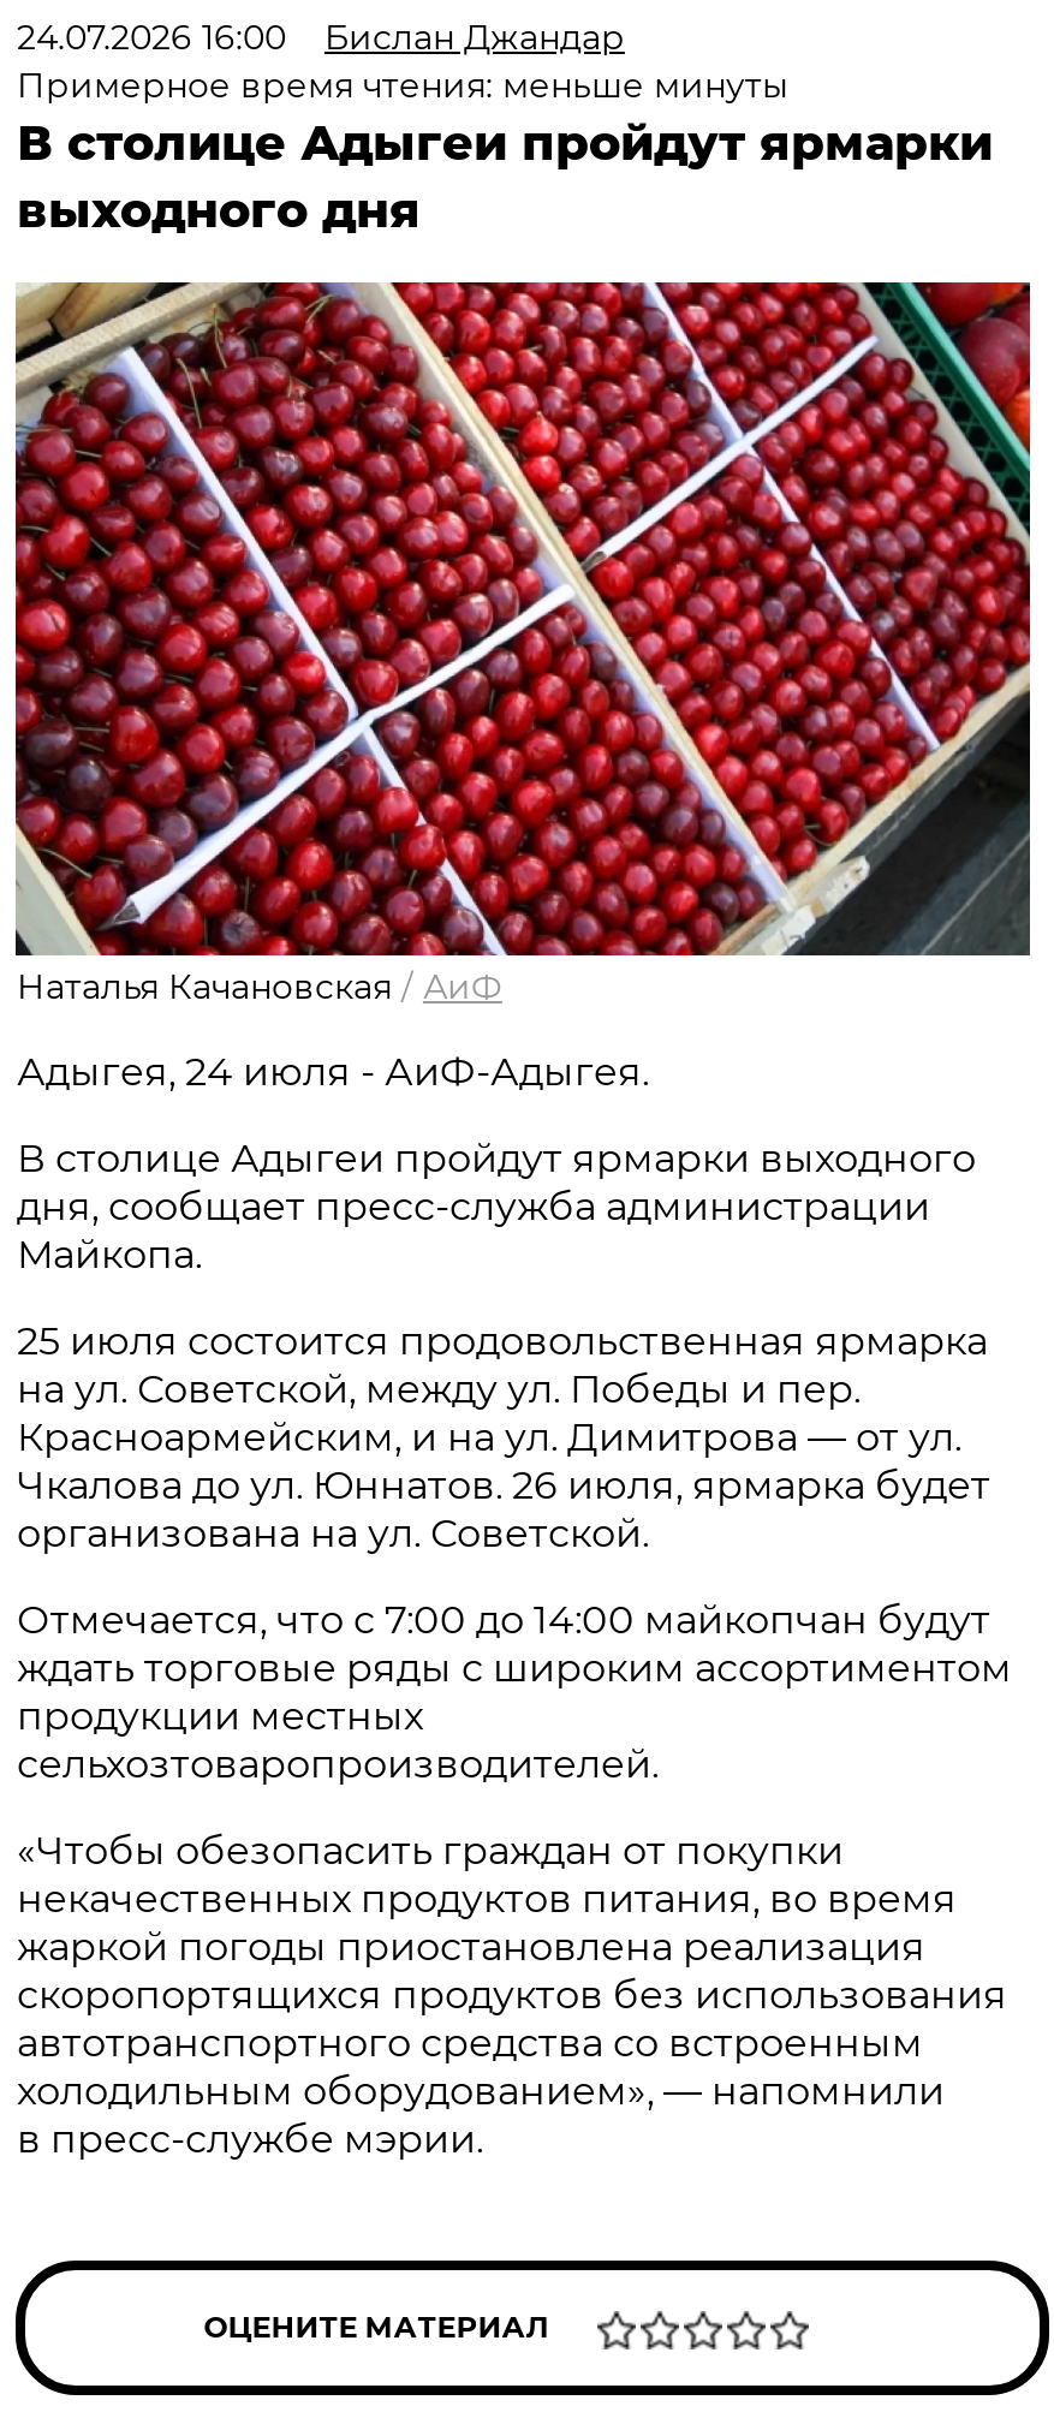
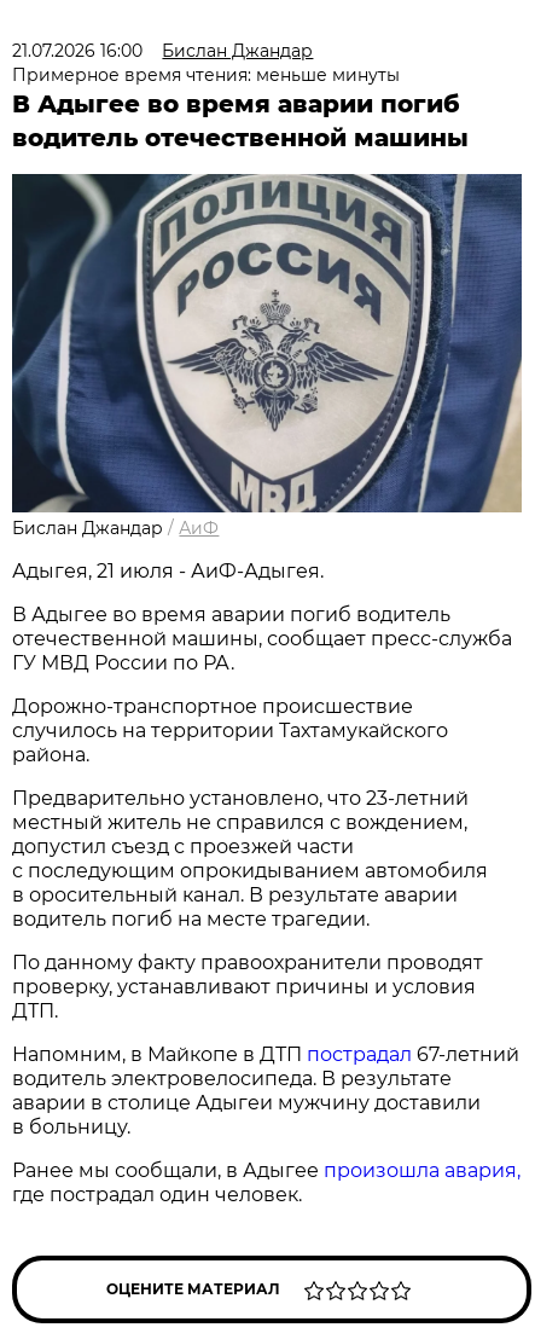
[17,16,625,59] 24.07.2026 16:00 Бислан Джандар -> [13,40,313,62] 21.07.2026 16:00 Бислан Джандар
[17,114,992,239] В столице Адыгеи пройдут ярмарки | выходного дня -> [13,90,469,152] В Адыгее во время аварии погиб | водитель отечественной машины
[13,280,1032,2162] [image] | Наталья Качановская / АиФ | Адыгея, 24 июля - АиФ-Адыгея. | В столице Адыгеи пройдут ярмарки выходного | дня, сообщает пресс-служба администрации | Майкопа. | 25 июля состоится продовольственная ярмарка | на ул. Советской, между ул. Победы и пер. | Красноармейским, и на ул. Димитрова — от ул. | Чкалова до ул. Юннатов. 26 июля, ярмарка будет | организована на ул. Советской. | Отмечается, что с 7:00 до 14:00 майкопчан будут | ждать торговые ряды с широким ассортиментом | продукции местных | сельхозтоваропроизводителей. | «Чтобы обезопасить граждан от покупки | некачественных продуктов питания, во время | жаркой погоды приостановлена реализация | скоропортящихся продуктов без использования | автотранспортного средства со встроенным | холодильным оборудованием», — напомнили | в пресс-службе мэрии. -> [11,175,523,1206] [image] | Бислан Джандар / АиФ | Адыгея, 21 июля - АиФ-Адыгея. | В Адыгее во время аварии погиб водитель | отечественной машины, сообщает пресс-служба | ГУ МВД России по РА. | Дорожно-транспортное происшествие | случилось на территории Тахтамукайского | района. | Предварительно установлено, что 23-летний | местный житель не справился с вождением, | допустил съезд с проезжей части | с последующим опрокидыванием автомобиля | в оросительный канал. В результате аварии | водитель погиб на месте трагедии. | По данному факту правоохранители проводят | проверку, устанавливают причины и условия | ДТП. | Напомним, в Майкопе в ДТП пострадал 67-летний | водитель электровелосипеда. В результате | аварии в столице Адыгеи мужчину доставили | в больницу. | Ранее мы сообщали, в Адыгее произошла авария, | где пострадал один человек.

